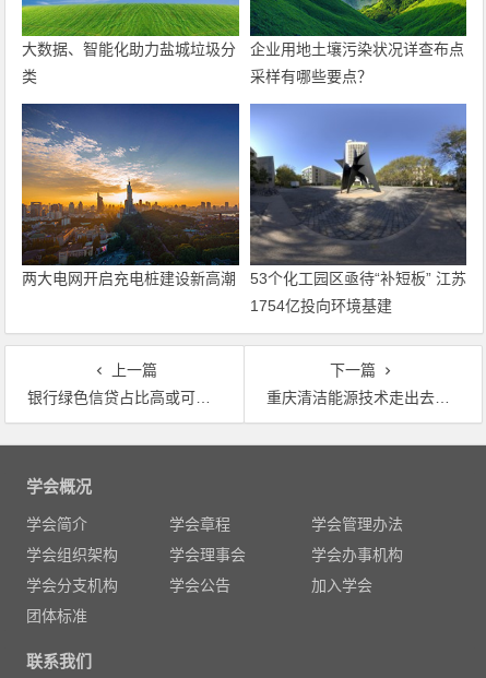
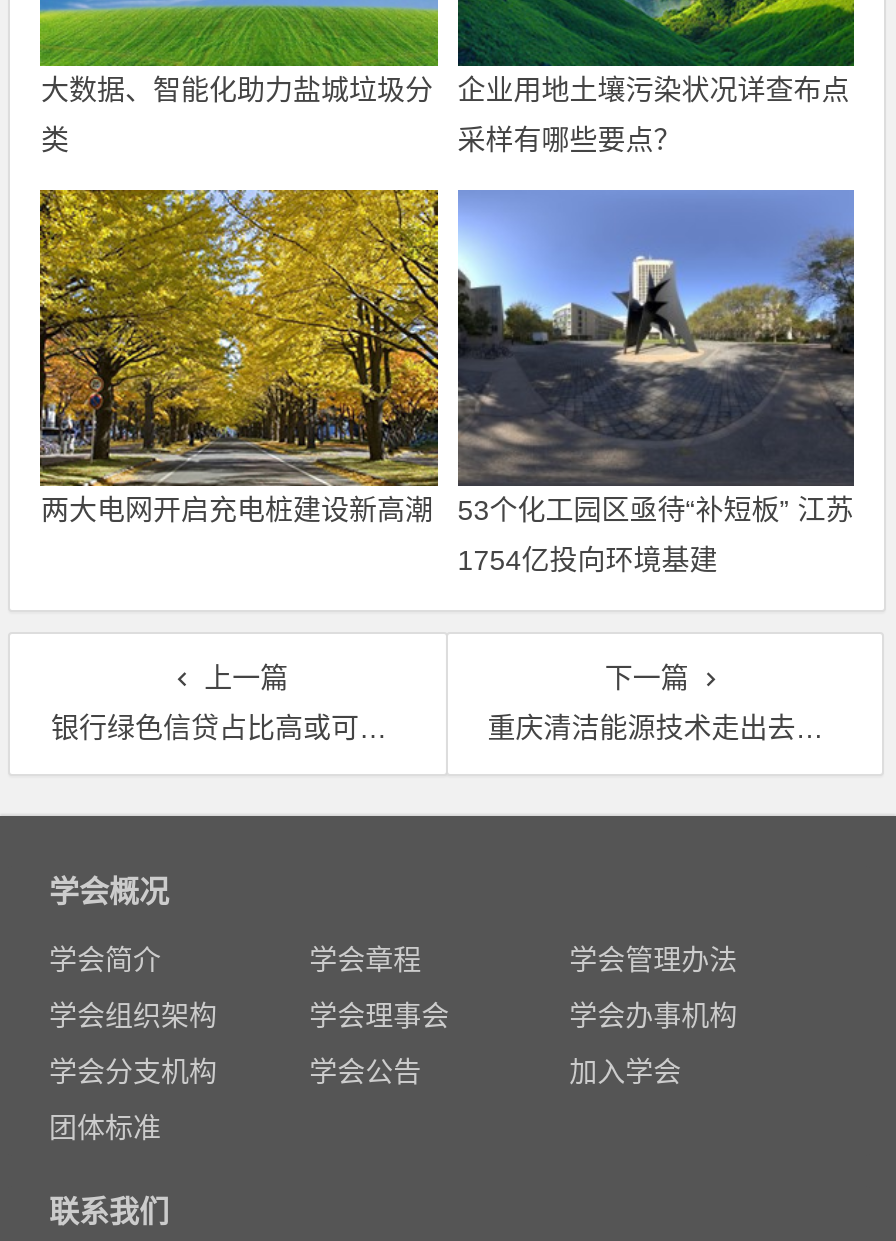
[21,103,240,266] [image] -> [38,188,440,488] [image]

